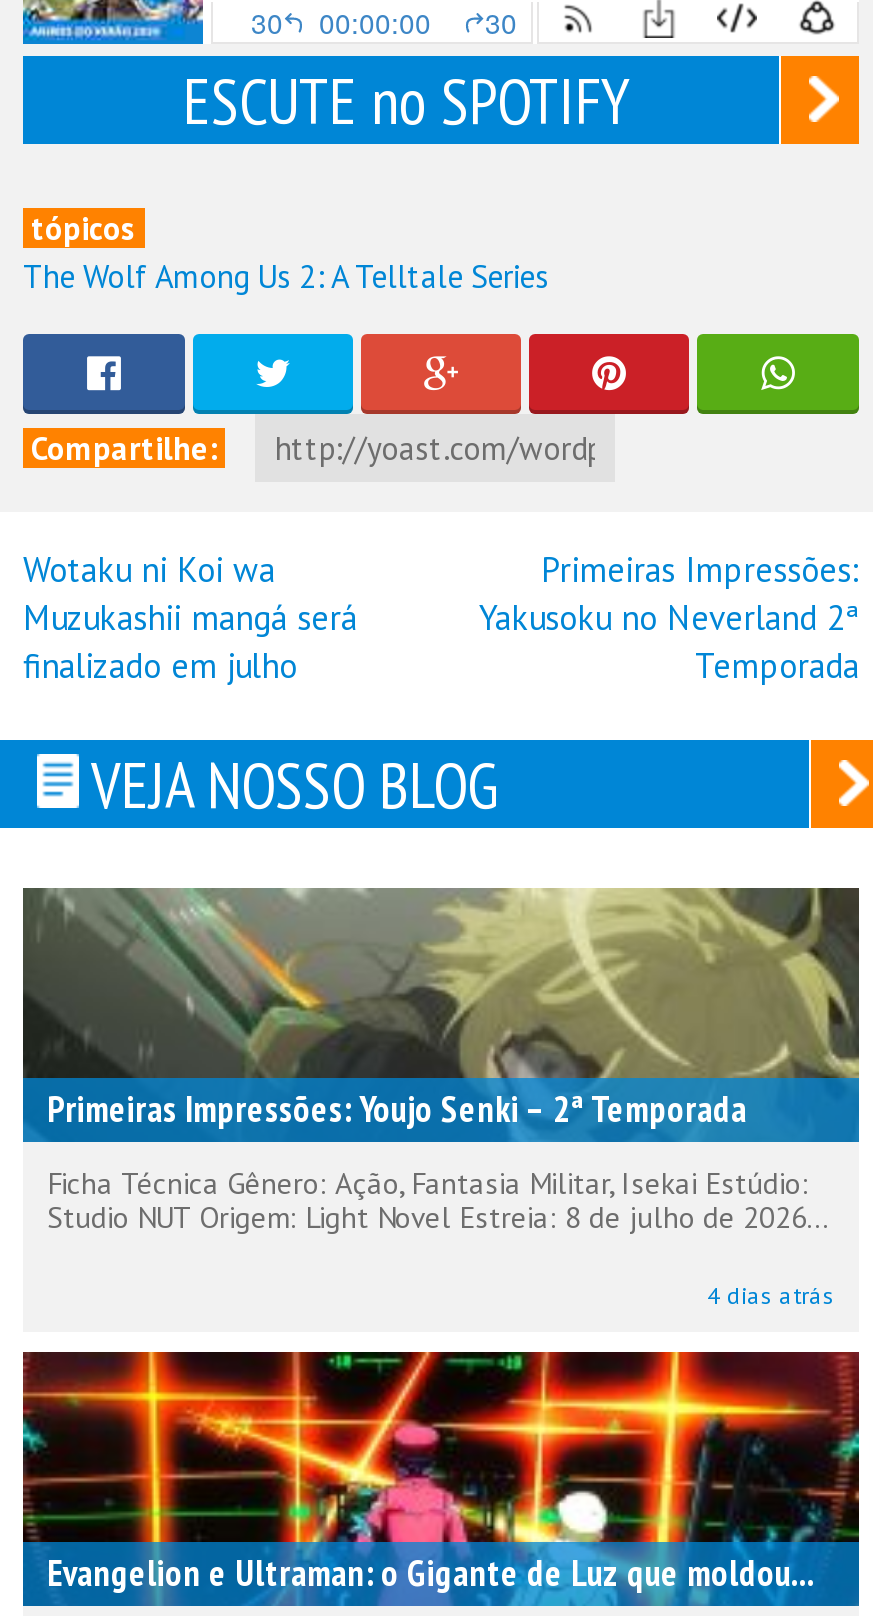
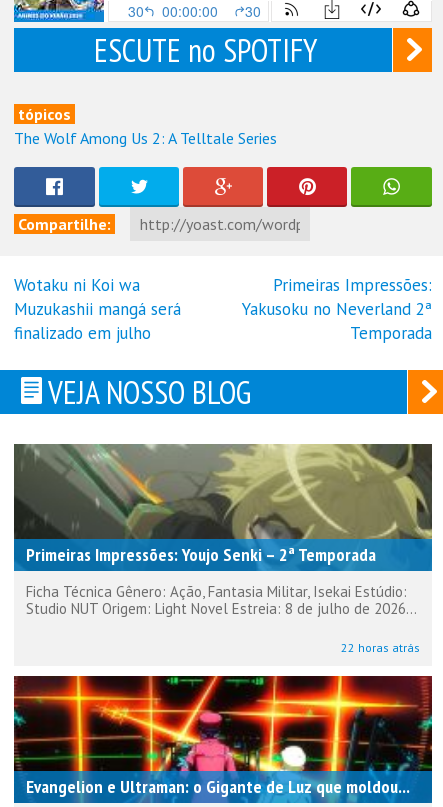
[707,1280,835,1310] 4 dias atrás -> [341,640,420,655] 22 horas atrás

